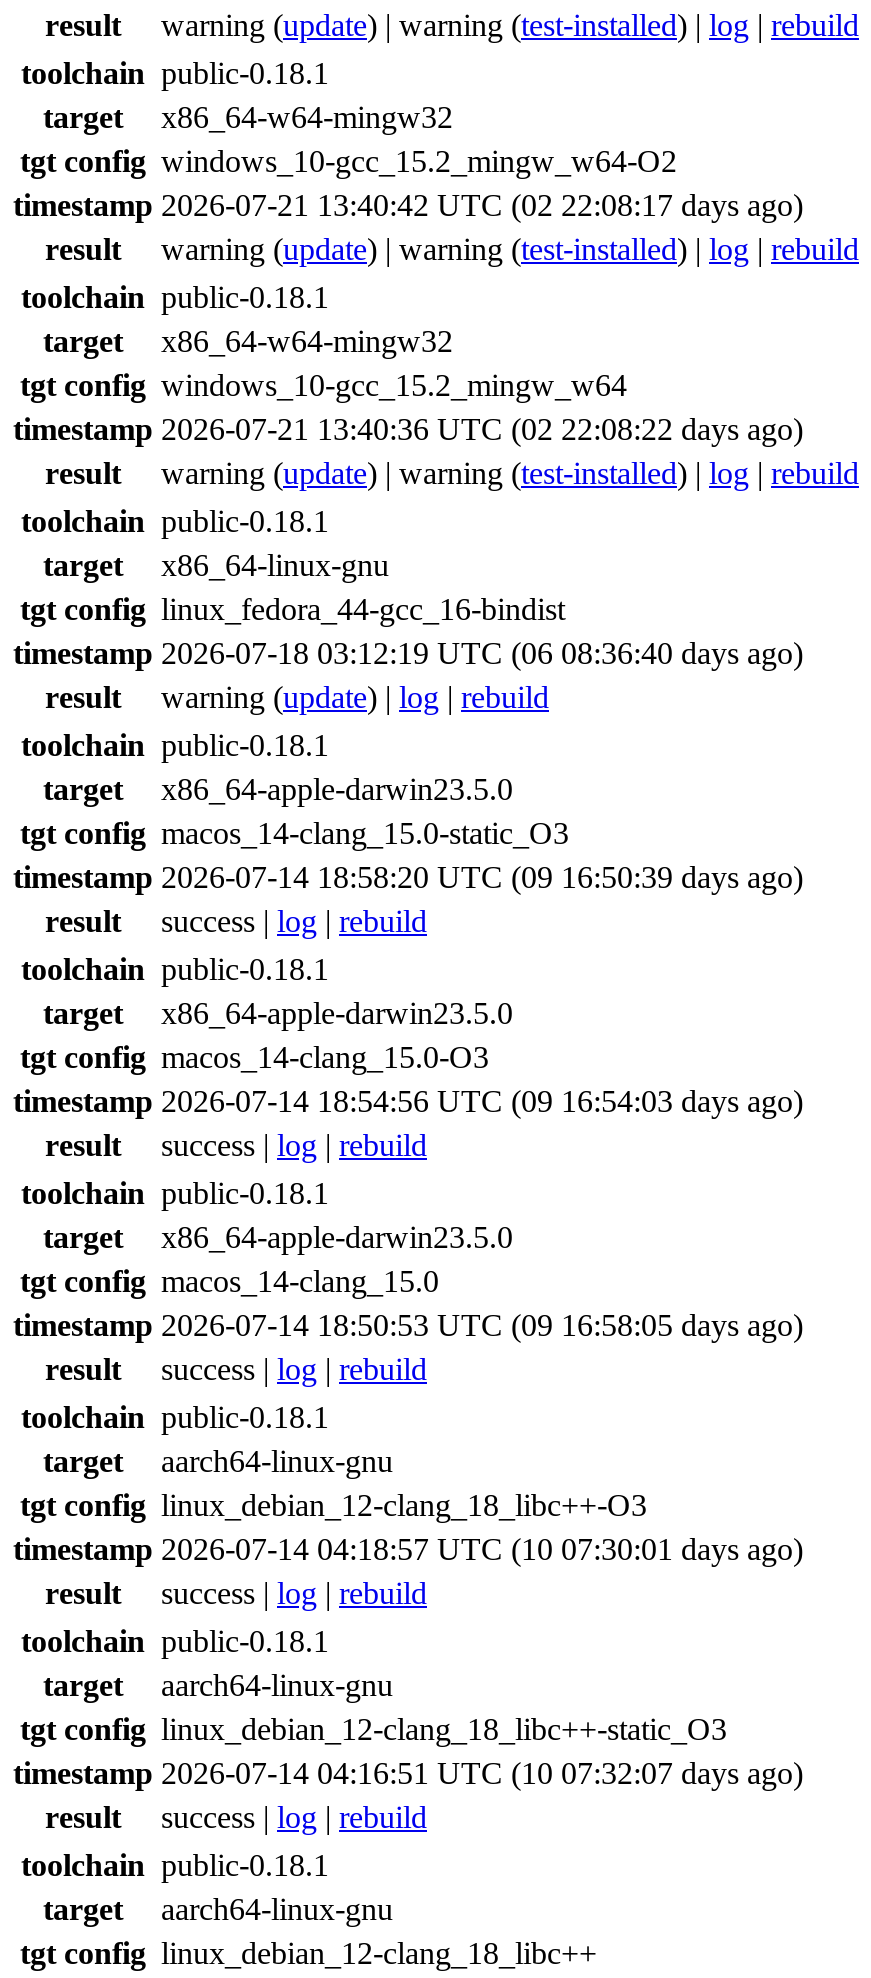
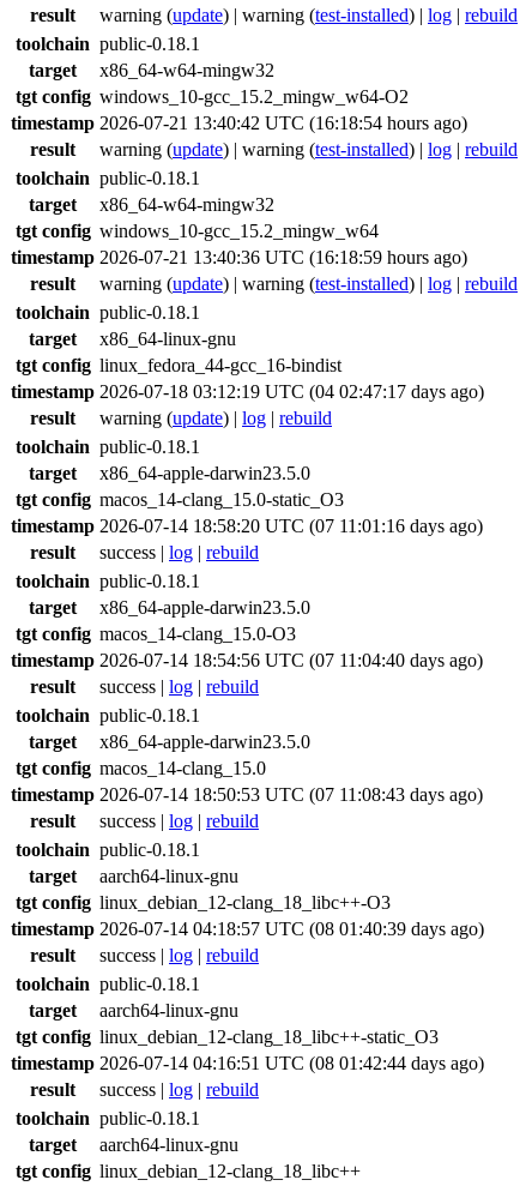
[13,188,803,222] timestamp 2026-07-21 13:40:42 UTC (02 22:08:17 days ago) -> [11,112,467,133] timestamp 2026-07-21 13:40:42 UTC (16:18:54 hours ago)
[13,412,803,446] timestamp 2026-07-21 13:40:36 UTC (02 22:08:22 days ago) -> [11,247,467,267] timestamp 2026-07-21 13:40:36 UTC (16:18:59 hours ago)
[13,636,803,670] timestamp 2026-07-18 03:12:19 UTC (06 08:36:40 days ago) -> [11,381,484,401] timestamp 2026-07-18 03:12:19 UTC (04 02:47:17 days ago)
[13,860,803,894] timestamp 2026-07-14 18:58:20 UTC (09 16:50:39 days ago) -> [11,515,483,536] timestamp 2026-07-14 18:58:20 UTC (07 11:01:16 days ago)
[13,1084,803,1118] timestamp 2026-07-14 18:54:56 UTC (09 16:54:03 days ago) -> [11,650,483,670] timestamp 2026-07-14 18:54:56 UTC (07 11:04:40 days ago)
[13,1308,803,1342] timestamp 2026-07-14 18:50:53 UTC (09 16:58:05 days ago) -> [11,784,483,804] timestamp 2026-07-14 18:50:53 UTC (07 11:08:43 days ago)
[13,1532,803,1566] timestamp 2026-07-14 04:18:57 UTC (10 07:30:01 days ago) -> [11,918,484,939] timestamp 2026-07-14 04:18:57 UTC (08 01:40:39 days ago)
[13,1756,803,1790] timestamp 2026-07-14 04:16:51 UTC (10 07:32:07 days ago) -> [11,1053,484,1073] timestamp 2026-07-14 04:16:51 UTC (08 01:42:44 days ago)

